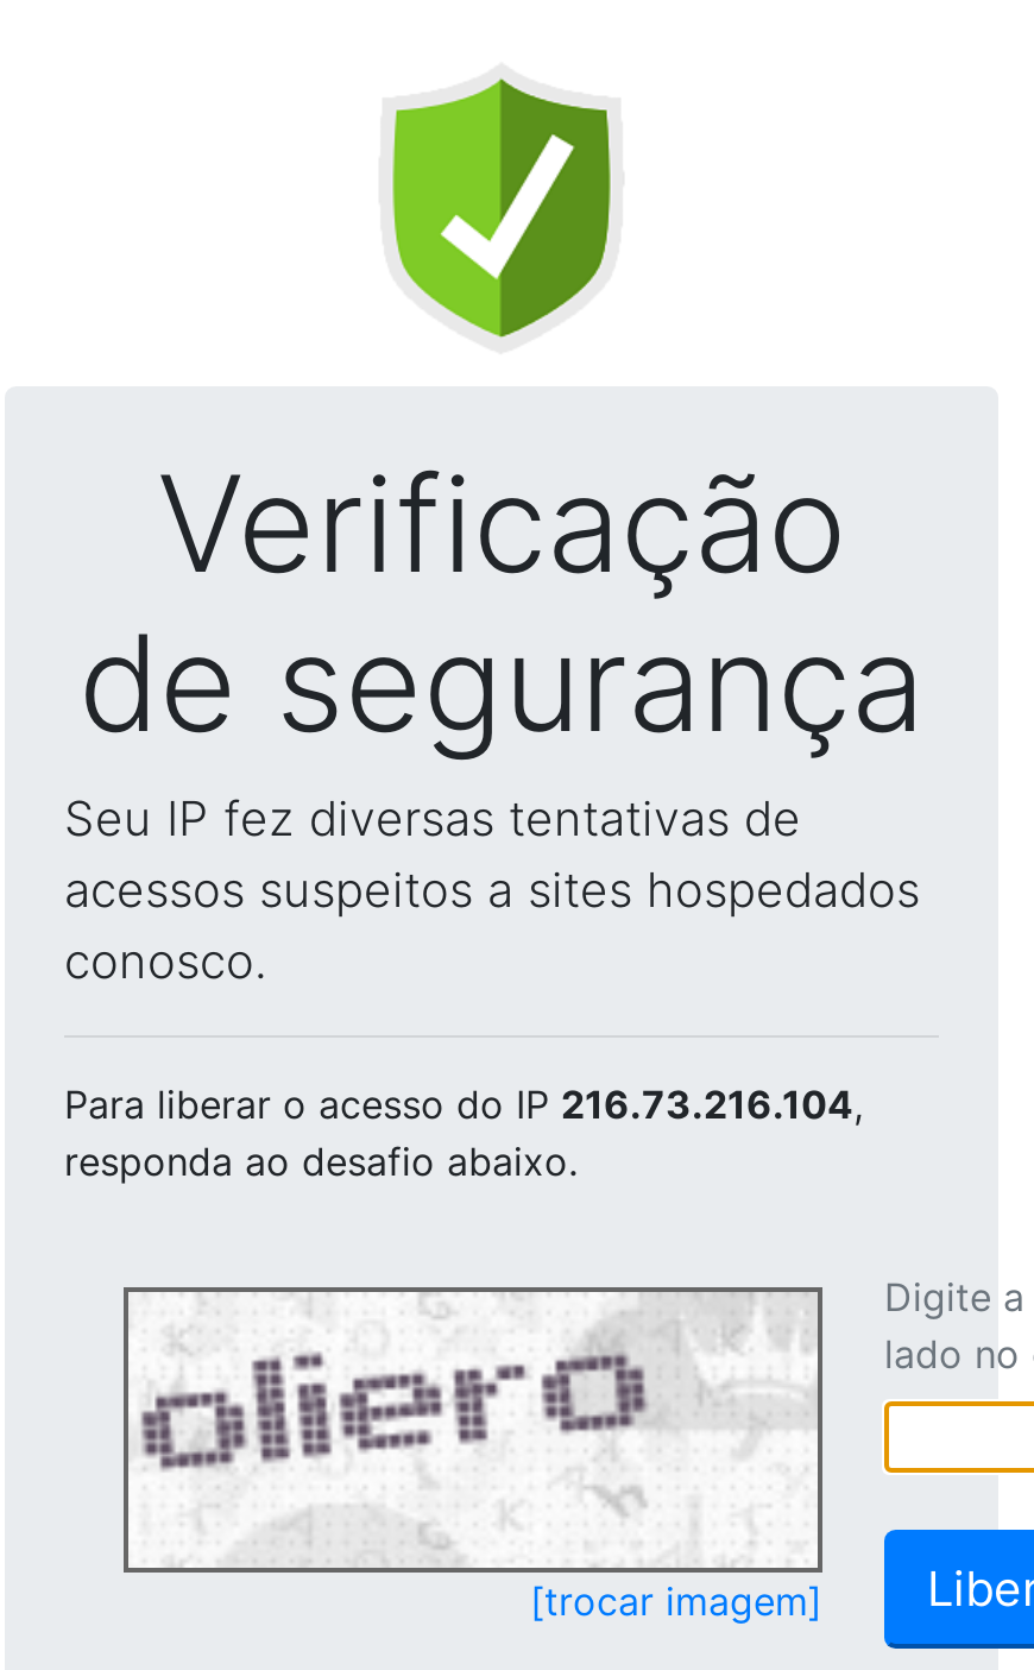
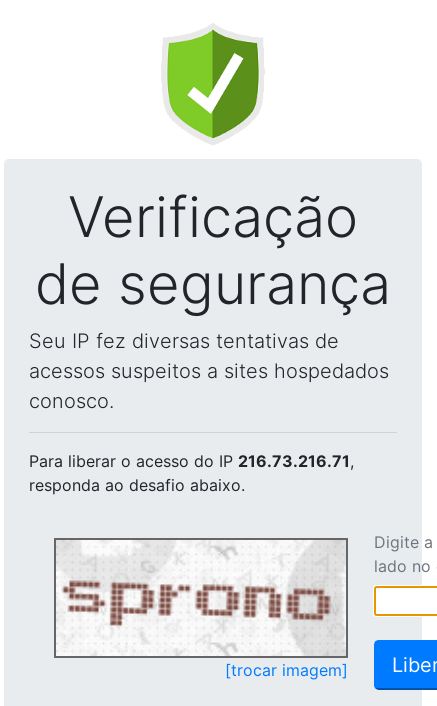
[64,1080,863,1128] Para liberar o acesso do IP 216.73.216.104, -> [29,451,354,471] Para liberar o acesso do IP 216.73.216.71,
[140,1299,813,1563] [image] -> [62,542,343,653] [image]

